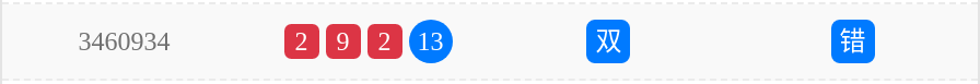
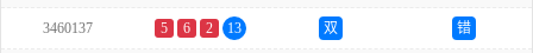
[78,26,350,57] 3460934 | 2 | 9 -> [43,20,190,37] 3460137 | 5 | 6

